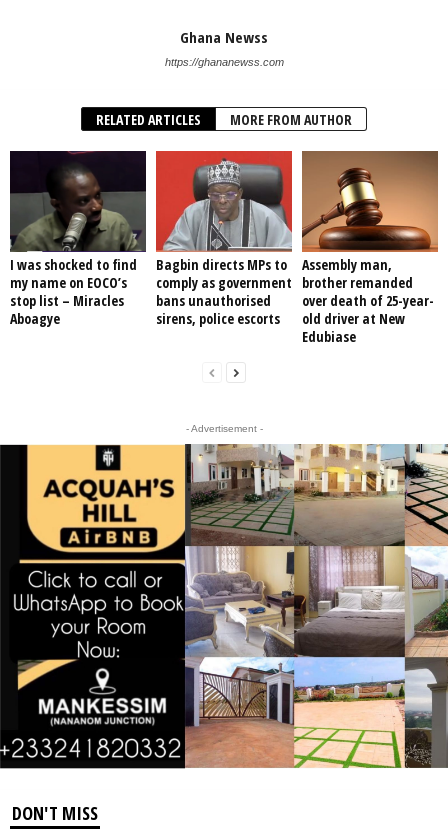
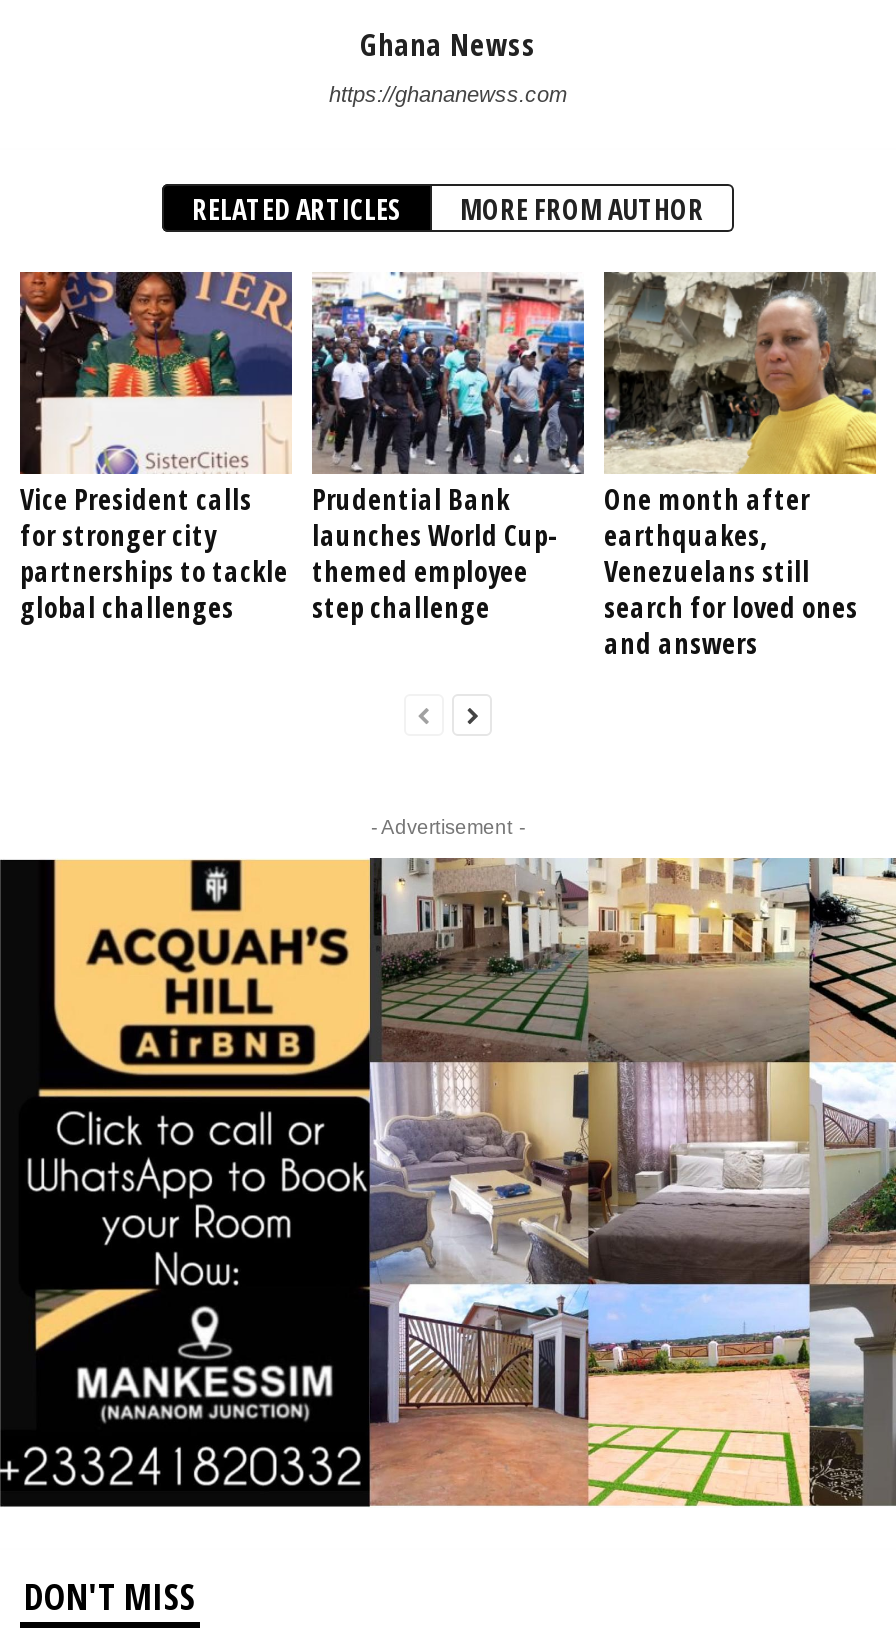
[9,150,147,328] [image] | I was shocked to find | my name on EOCO’s | stop list – Miracles | Aboagye -> [18,270,294,626] [image] | Vice President calls | for stronger city | partnerships to tackle | global challenges
[155,150,293,328] [image] | Bagbin directs MPs to | comply as government | bans unauthorised | sirens, police escorts -> [310,272,586,626] [image] | Prudential Bank | launches World Cup- | themed employee | step challenge
[301,151,439,346] [image] | Assembly man, | brother remanded | over death of 25-year- | old driver at New | Edubiase -> [602,272,878,662] [image] | One month after | earthquakes, | Venezuelans still | search for loved ones | and answers

